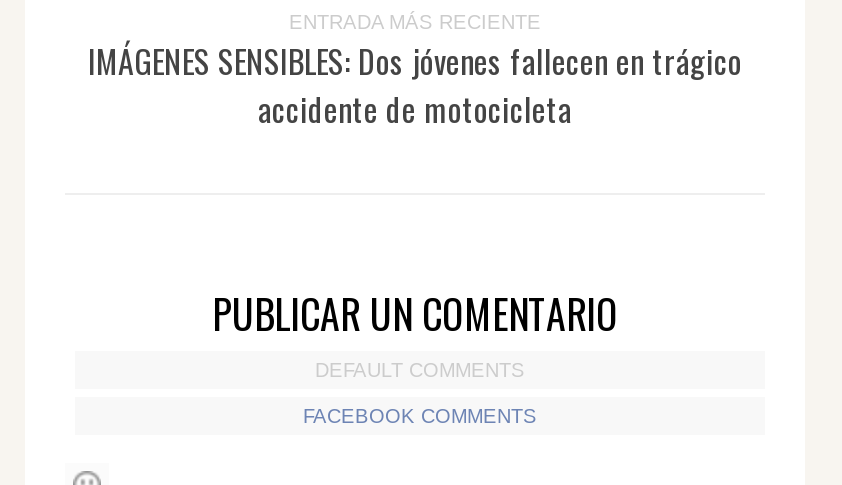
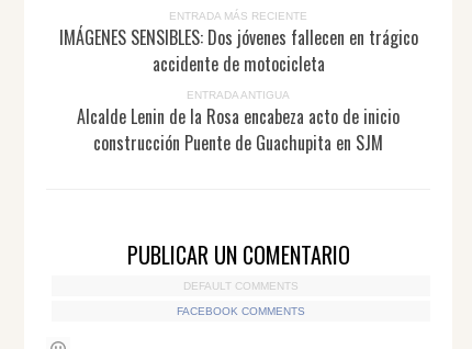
none -> [77,88,400,155] ENTRADA ANTIGUA | Alcalde Lenin de la Rosa encabeza acto de inicio | construcción Puente de Guachupita en SJM

